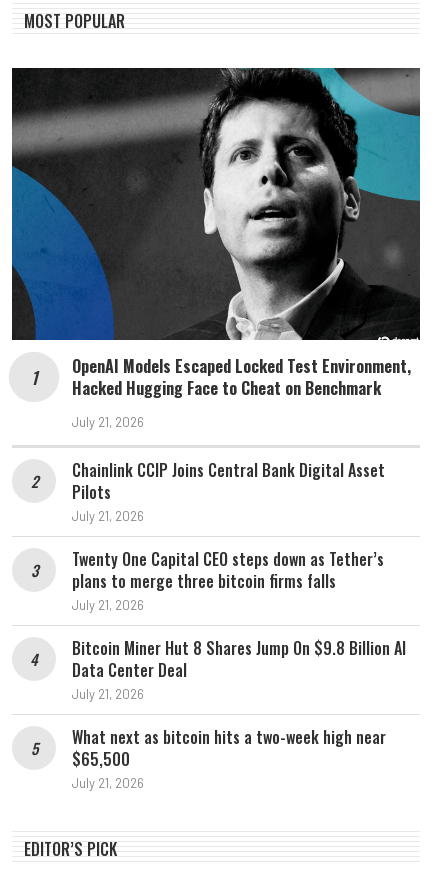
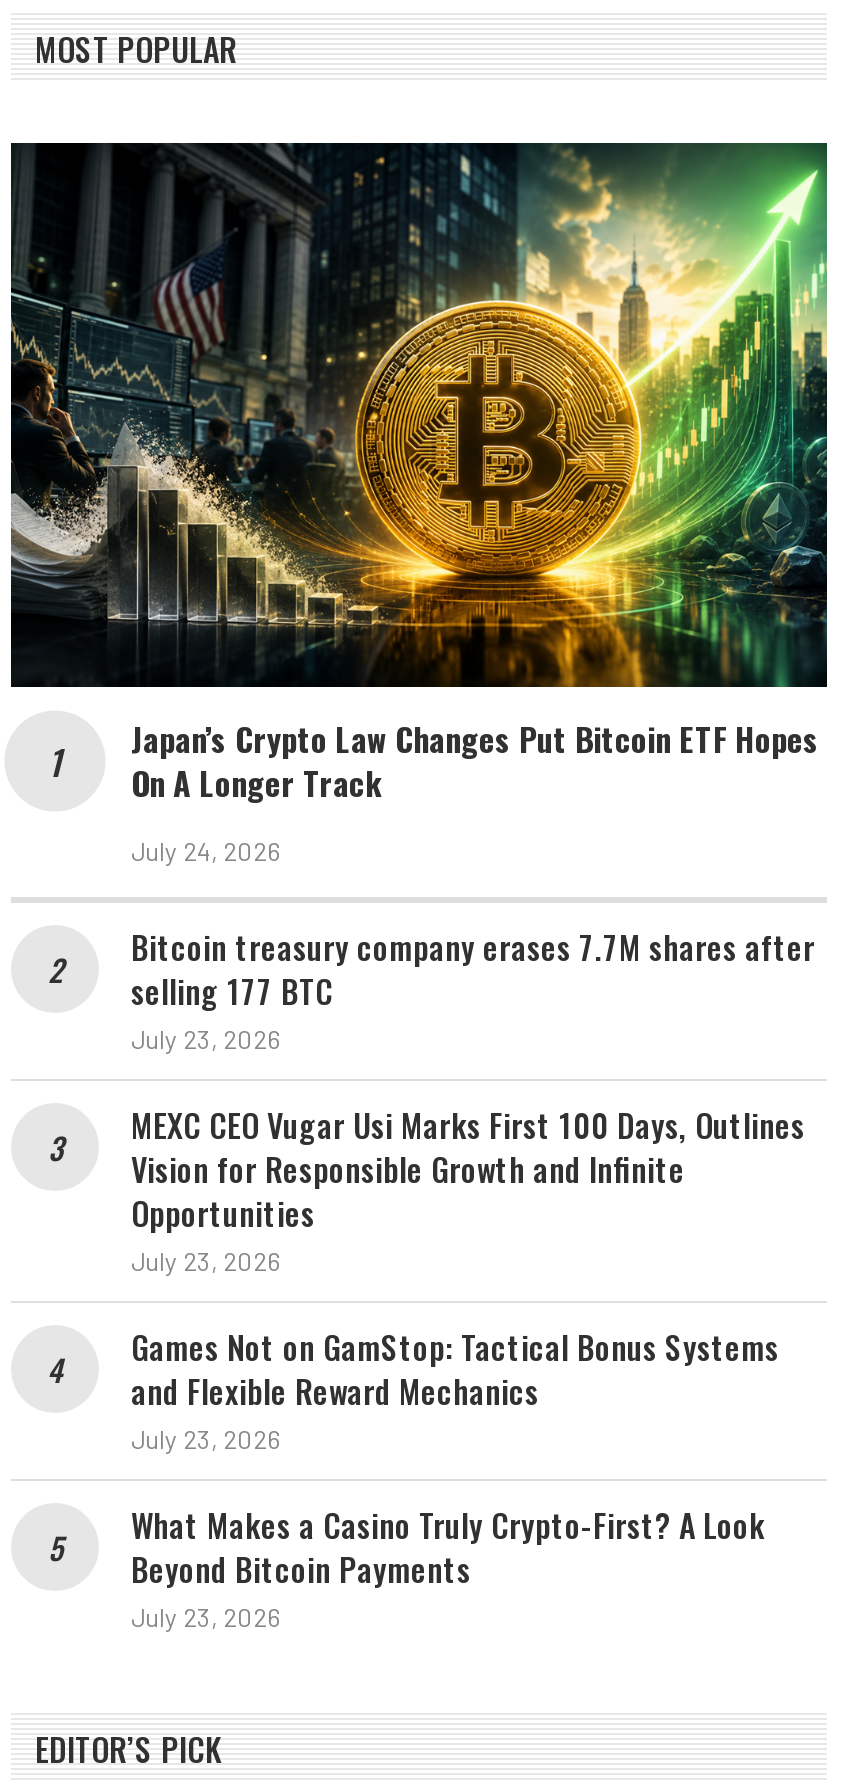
[11,67,421,400] [image] | OpenAI Models Escaped Locked Test Environment, | Hacked Hugging Face to Cheat on Benchmark -> [9,141,829,807] [image] | Japan’s Crypto Law Changes Put Bitcoin ETF Hopes | On A Longer Track
[72,414,144,430] July 21, 2026 -> [131,835,281,867] July 24, 2026
[72,458,385,524] Chainlink CCIP Joins Central Bank Digital Asset | Pilots | July 21, 2026 -> [131,923,815,1055] Bitcoin treasury company erases 7.7M shares after | selling 177 BTC | July 23, 2026
[72,547,384,613] Twenty One Capital CEO steps down as Tether’s | plans to merge three bitcoin firms falls | July 21, 2026 -> [131,1101,805,1277] MEXC CEO Vugar Usi Marks First 100 Days, Outlines | Vision for Responsible Growth and Infinite | Opportunities | July 23, 2026
[72,636,406,702] Bitcoin Miner Hut 8 Shares Jump On $9.8 Billion AI | Data Center Deal | July 21, 2026 -> [131,1323,779,1455] Games Not on GamStop: Tactical Bonus Systems | and Flexible Reward Mechanics | July 23, 2026
[72,725,386,791] What next as bitcoin hits a two-week high near | $65,500 | July 21, 2026 -> [131,1501,765,1633] What Makes a Casino Truly Crypto-First? A Look | Beyond Bitcoin Payments | July 23, 2026

